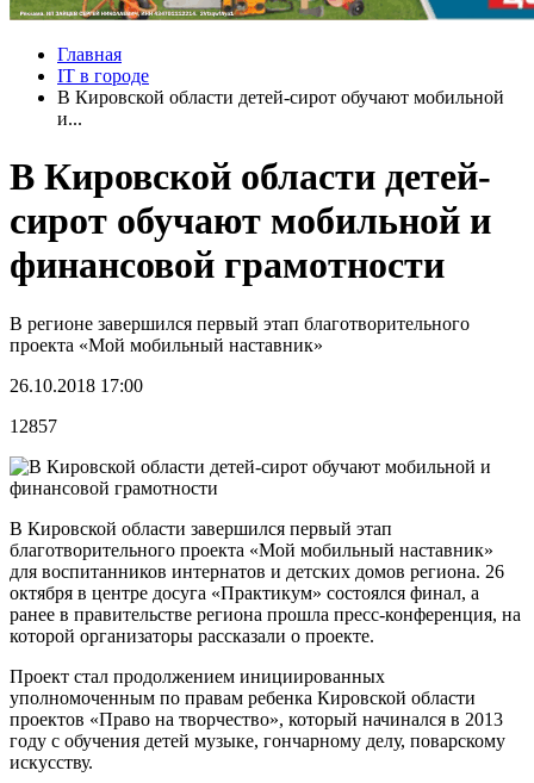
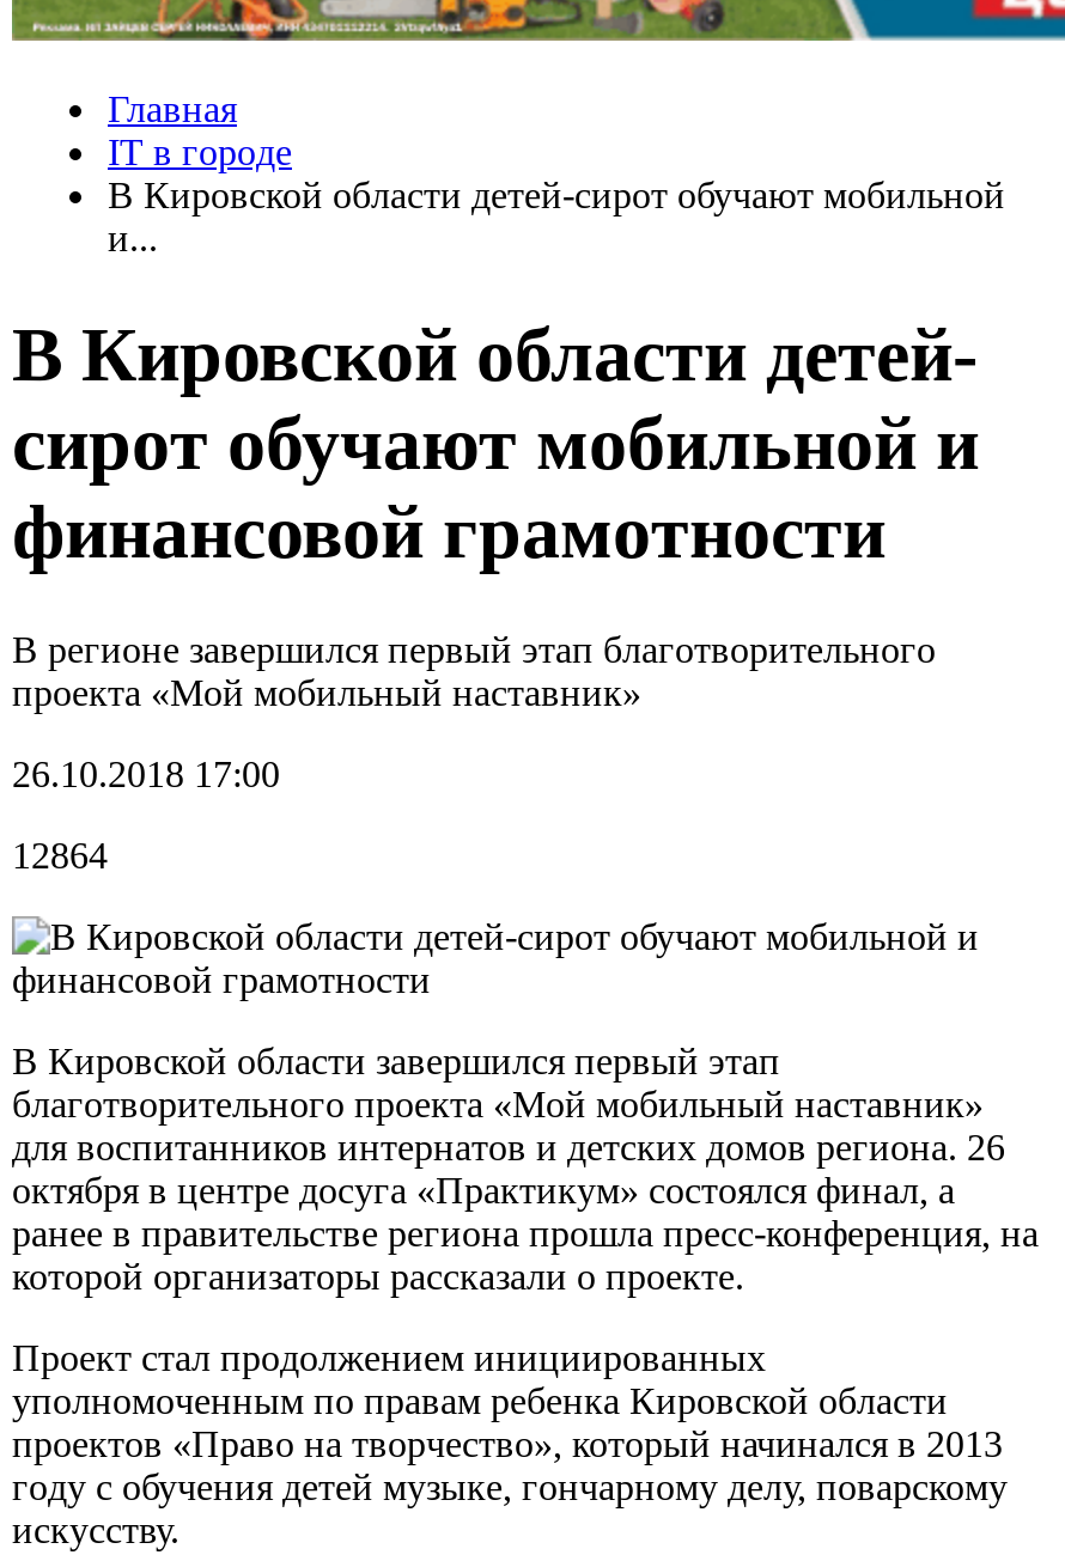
[10,416,57,436] 12857 -> [12,835,108,875] 12864

